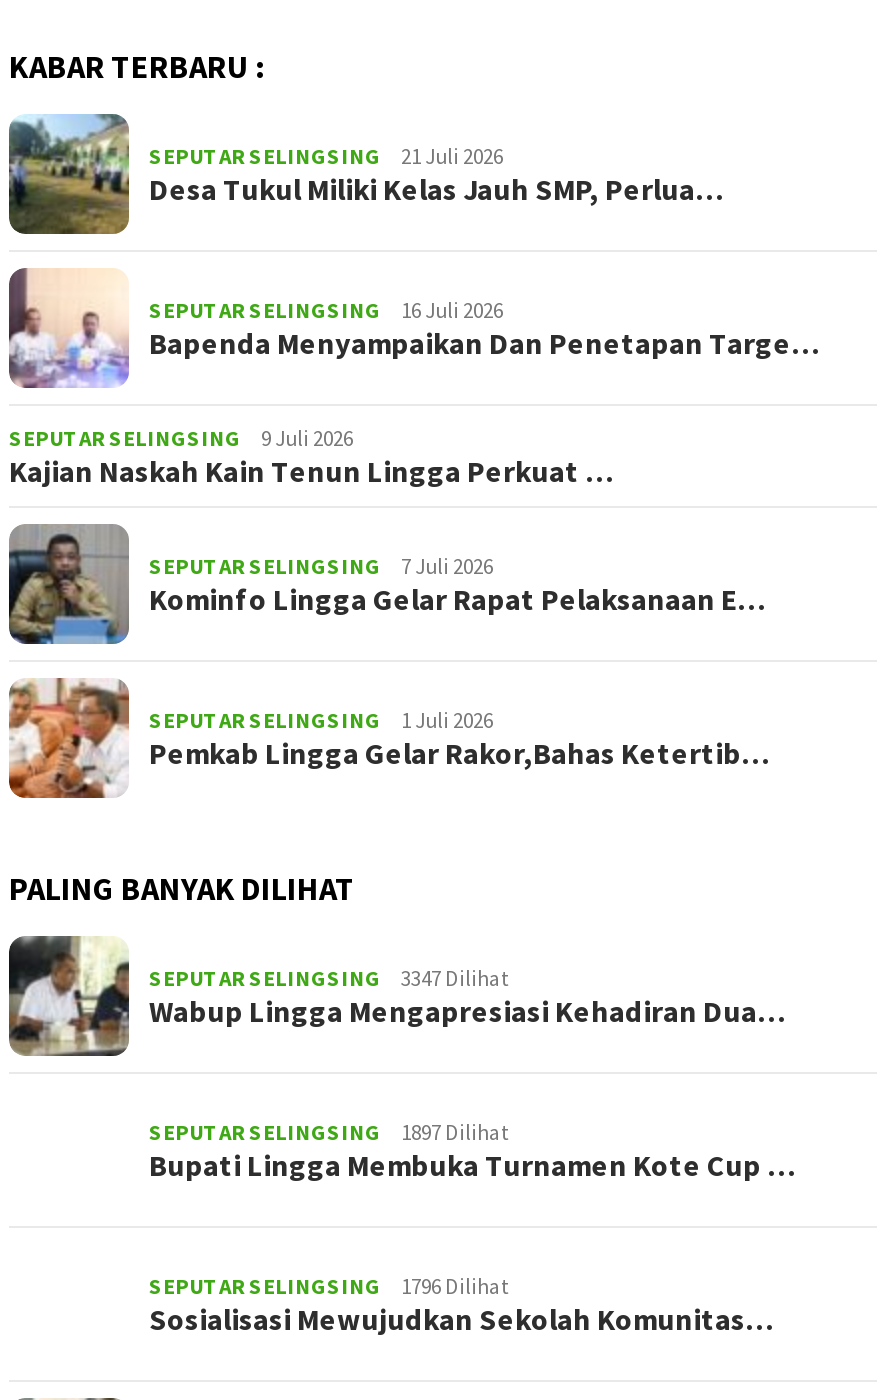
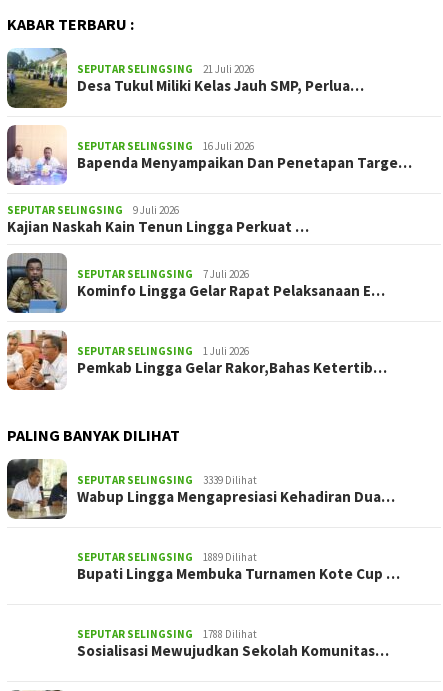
[149,963,509,991] SEPUTAR SELINGSING 3347 Dilihat -> [77,473,257,487] SEPUTAR SELINGSING 3339 Dilihat
[149,1117,509,1145] SEPUTAR SELINGSING 1897 Dilihat -> [77,550,257,564] SEPUTAR SELINGSING 1889 Dilihat
[149,1271,509,1299] SEPUTAR SELINGSING 1796 Dilihat -> [77,627,257,641] SEPUTAR SELINGSING 1788 Dilihat

